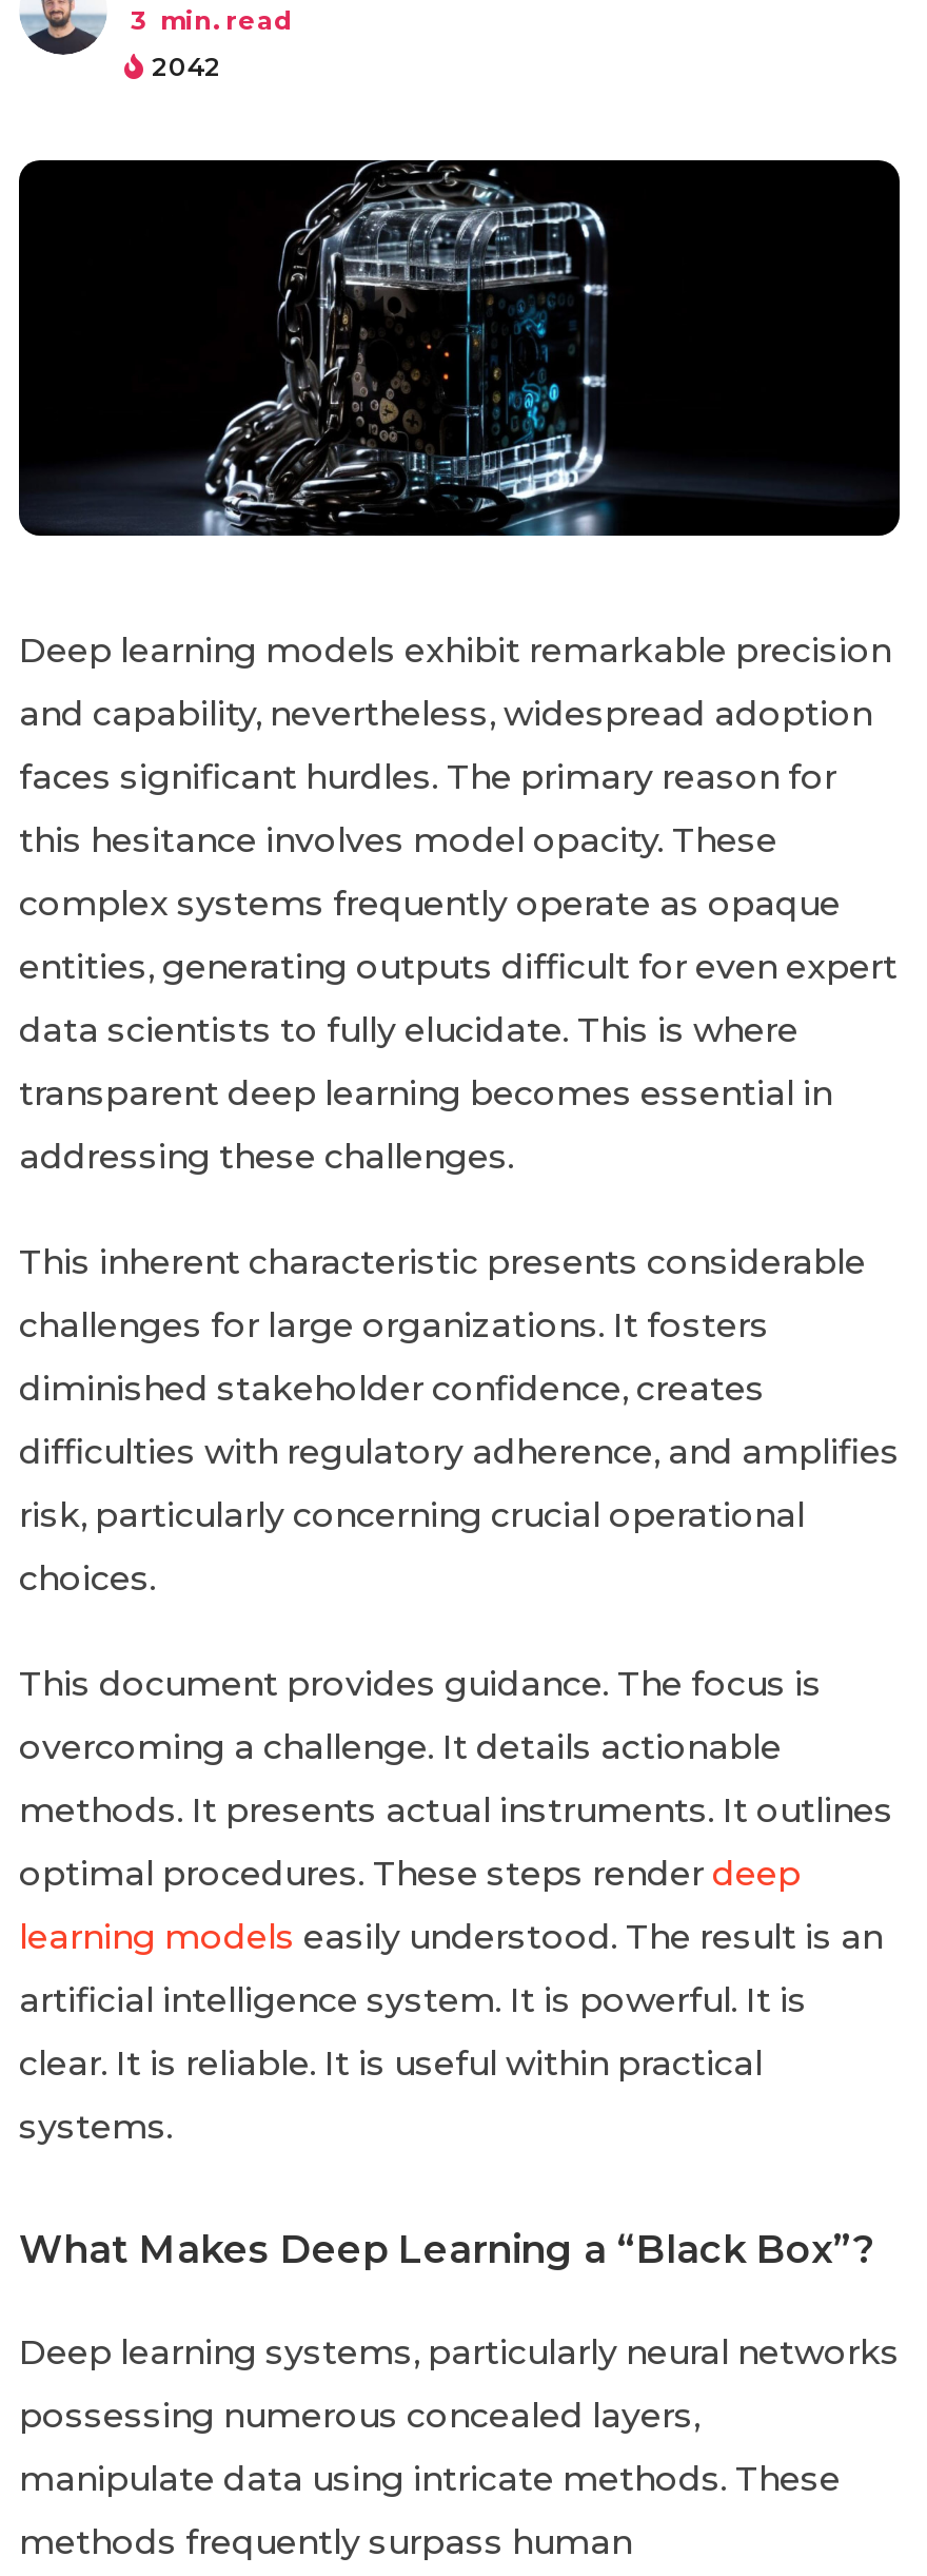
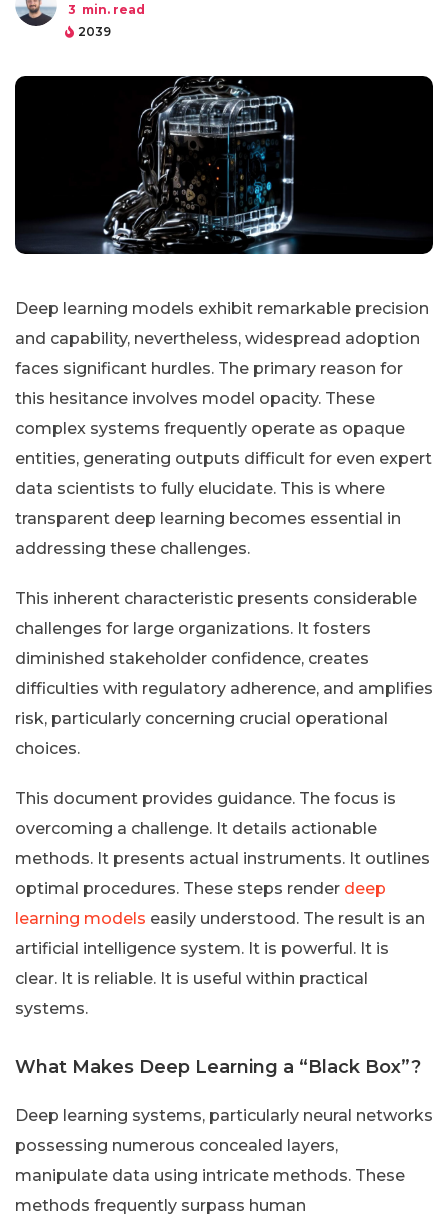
[152,51,221,82] 2042 -> [78,24,111,39] 2039

